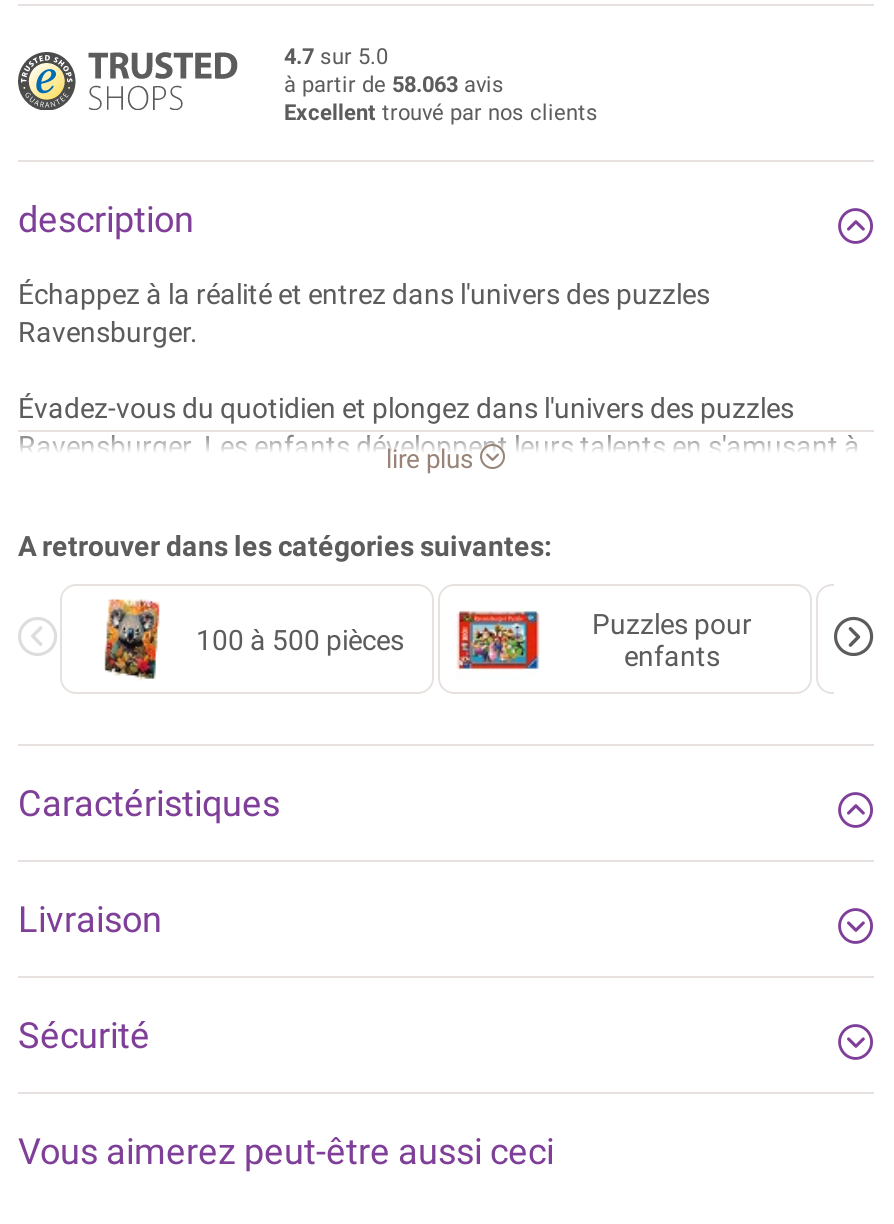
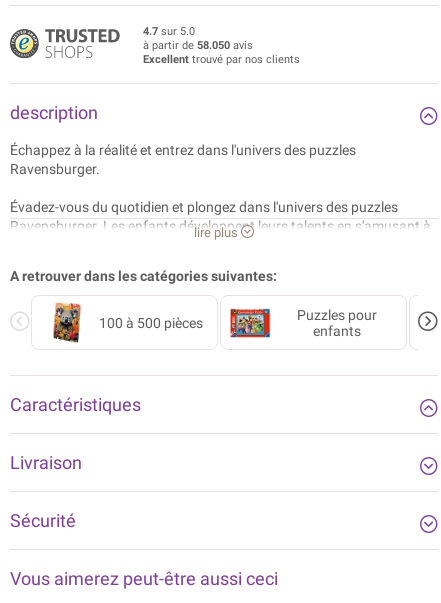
[284,72,504,98] à partir de 58.063 avis -> [143,39,253,52] à partir de 58.050 avis

